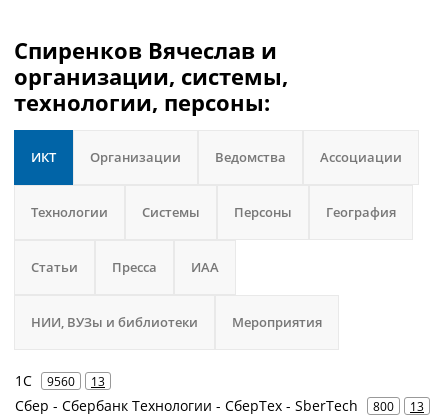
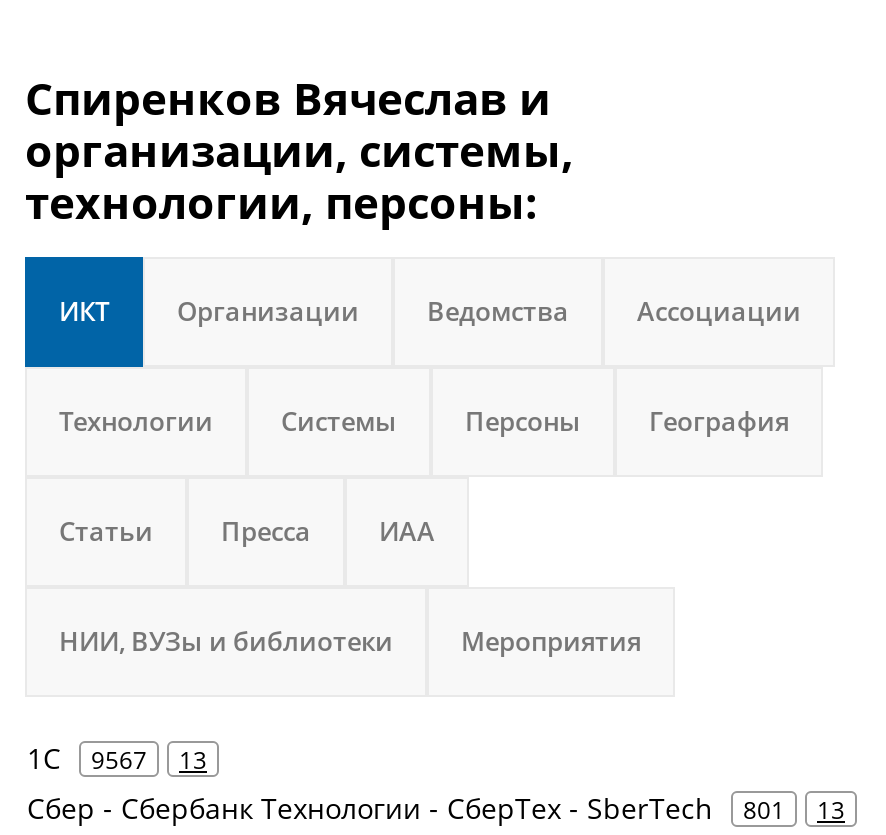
[15,371,105,390] 1С 9560 13 -> [27,739,207,777] 1С 9567 13
[15,396,424,415] Сбер - Сбербанк Технологии - СберТех - SberTech 800 13 -> [27,789,845,827] Сбер - Сбербанк Технологии - СберТех - SberTech 801 13

